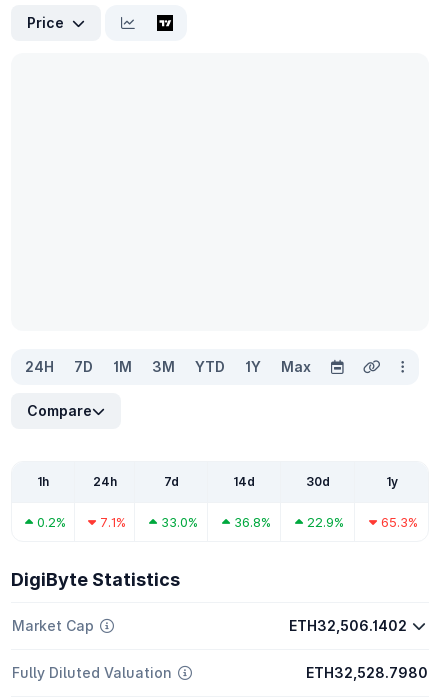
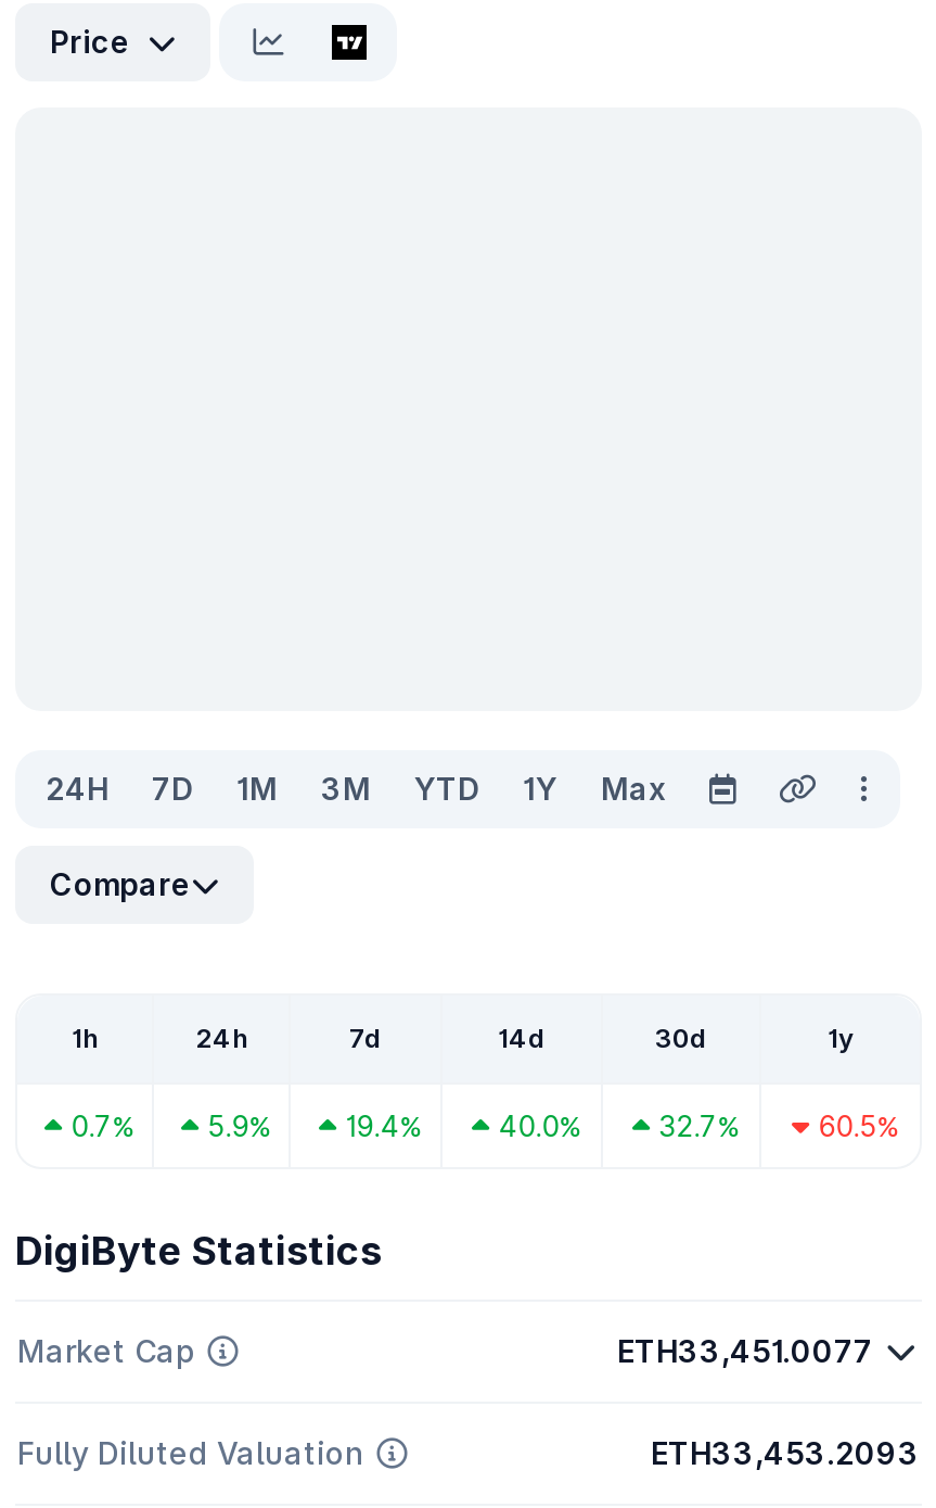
[37,514,66,530] 0.2% -> [71,1108,134,1143] 0.7%
[100,514,126,530] 7.1% -> [207,1108,270,1143] 5.9%
[161,514,198,530] 33.0% -> [345,1108,421,1143] 19.4%
[234,514,271,530] 36.8% -> [498,1108,580,1143] 40.0%
[307,514,344,530] 22.9% -> [659,1108,739,1143] 32.7%
[381,514,418,530] 65.3% -> [818,1108,898,1143] 60.5%
[288,617,406,634] ETH32,506.1402 -> [617,1332,873,1369] ETH33,451.0077
[306,664,428,681] ETH32,528.7980 -> [651,1434,920,1471] ETH33,453.2093

